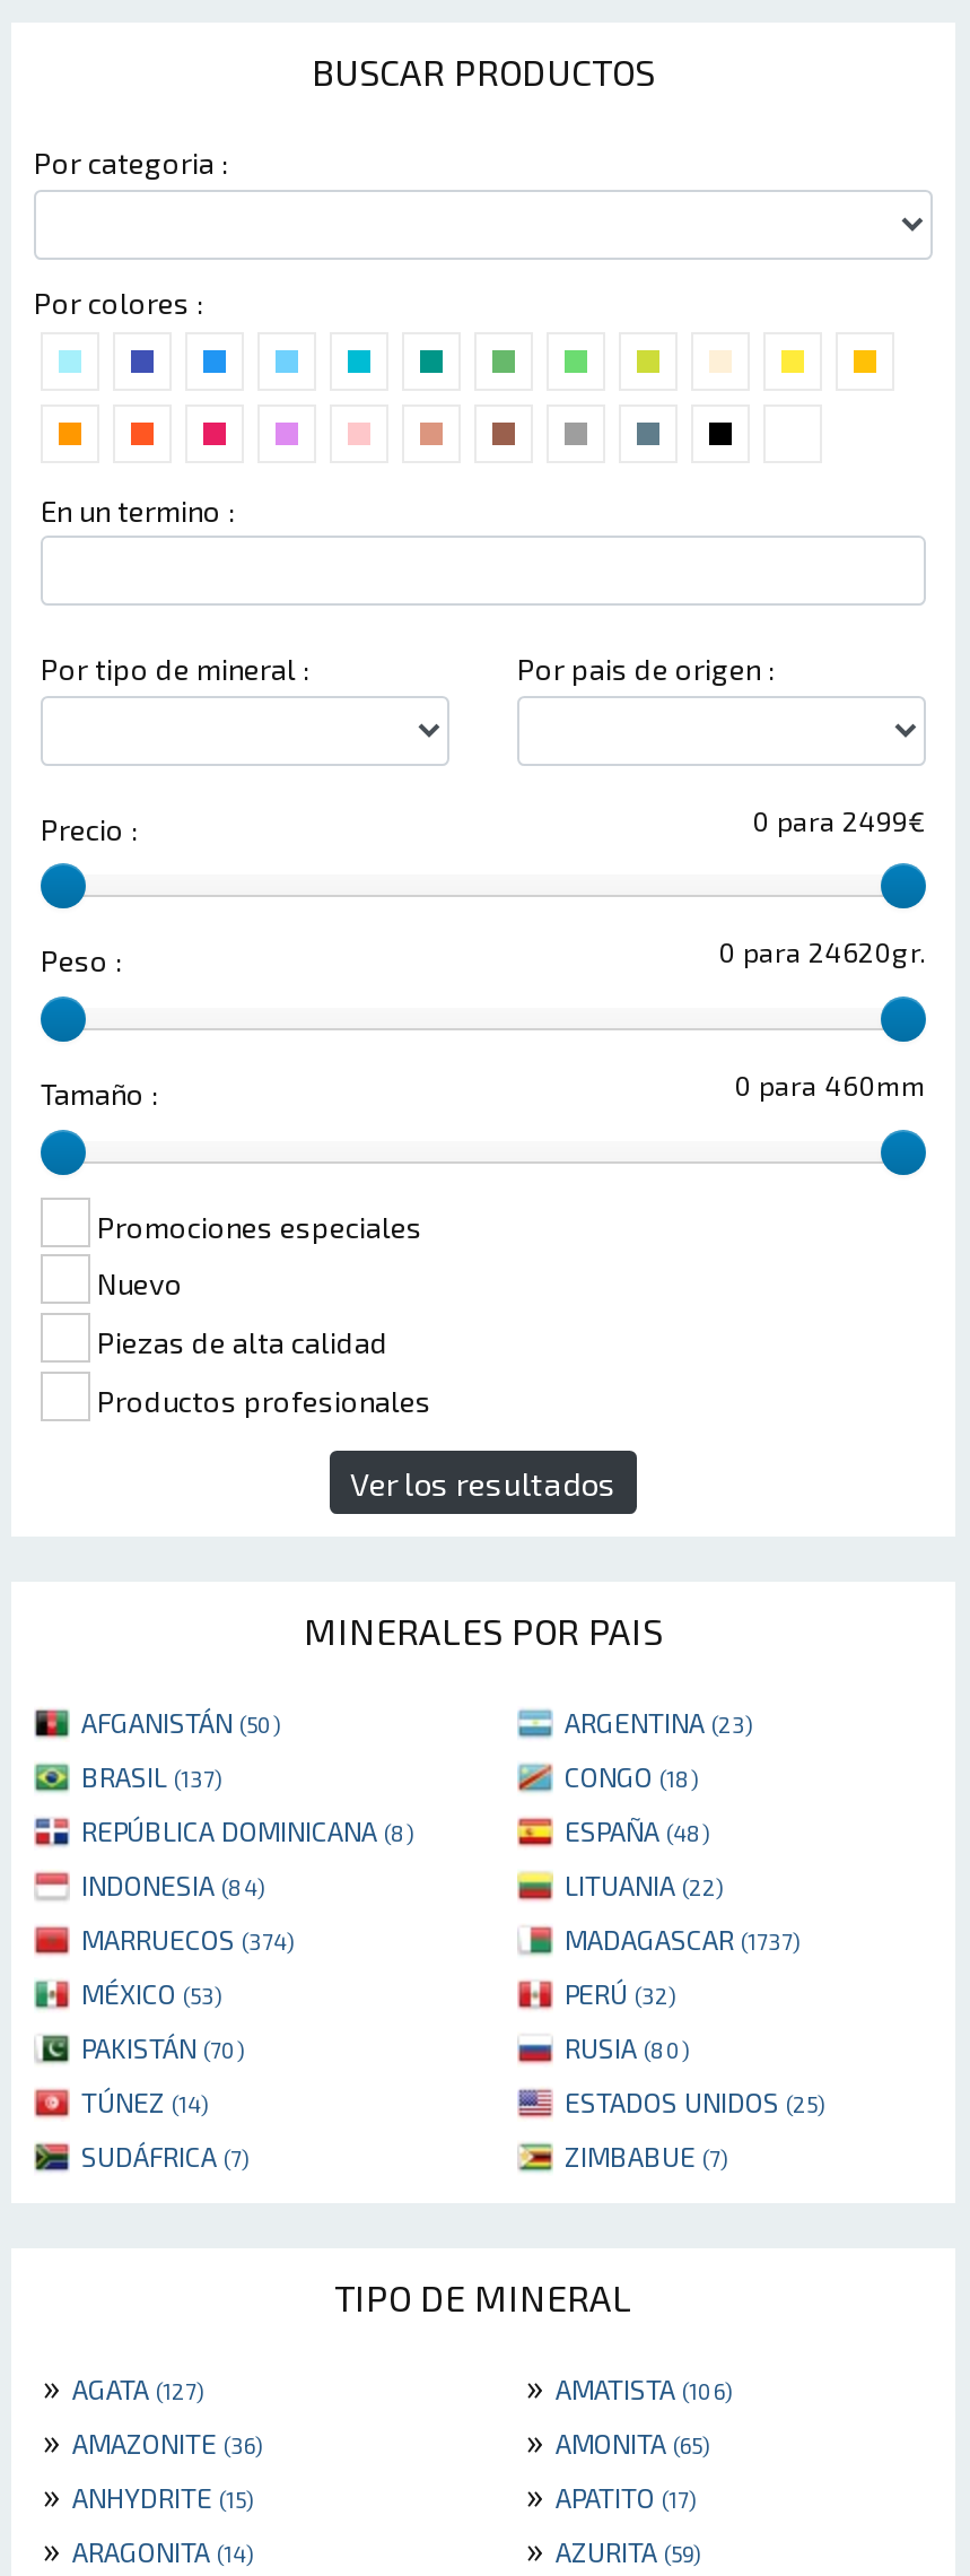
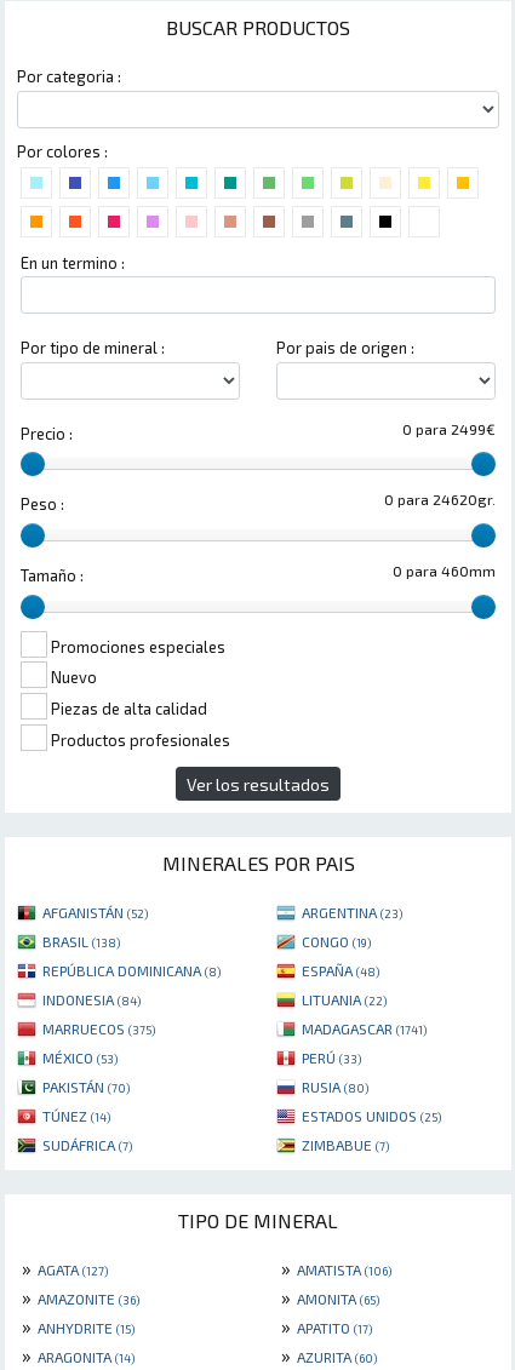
[81,1707,280,1738] AFGANISTÁN (50) -> [42,904,148,921] AFGANISTÁN (52)
[81,1761,221,1793] BRASIL (137) -> [42,933,120,950] BRASIL (138)
[565,1761,698,1793] CONGO (18) -> [302,933,371,950] CONGO (19)
[81,1924,294,1955] MARRUECOS (374) -> [42,1020,155,1037] MARRUECOS (375)
[565,1924,799,1955] MADAGASCAR (1737) -> [302,1020,427,1037] MADAGASCAR (1741)
[565,1978,675,2010] PERÚ (32) -> [302,1049,361,1066] PERÚ (33)
[517,2527,700,2570] » AZURITA (59) -> [276,1344,377,1367] » AZURITA (60)

